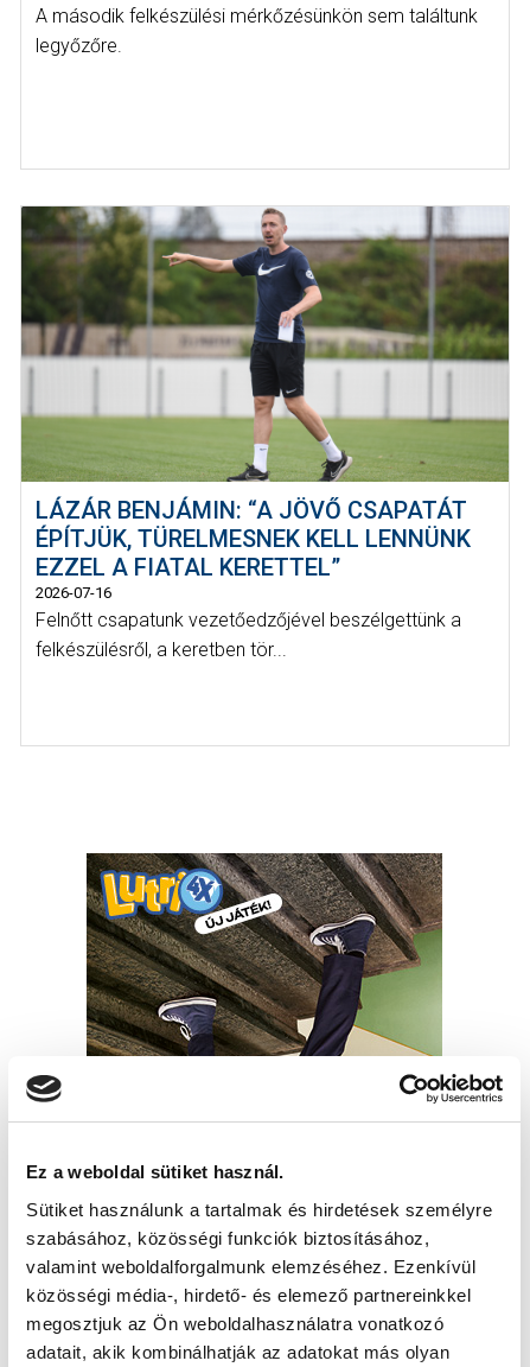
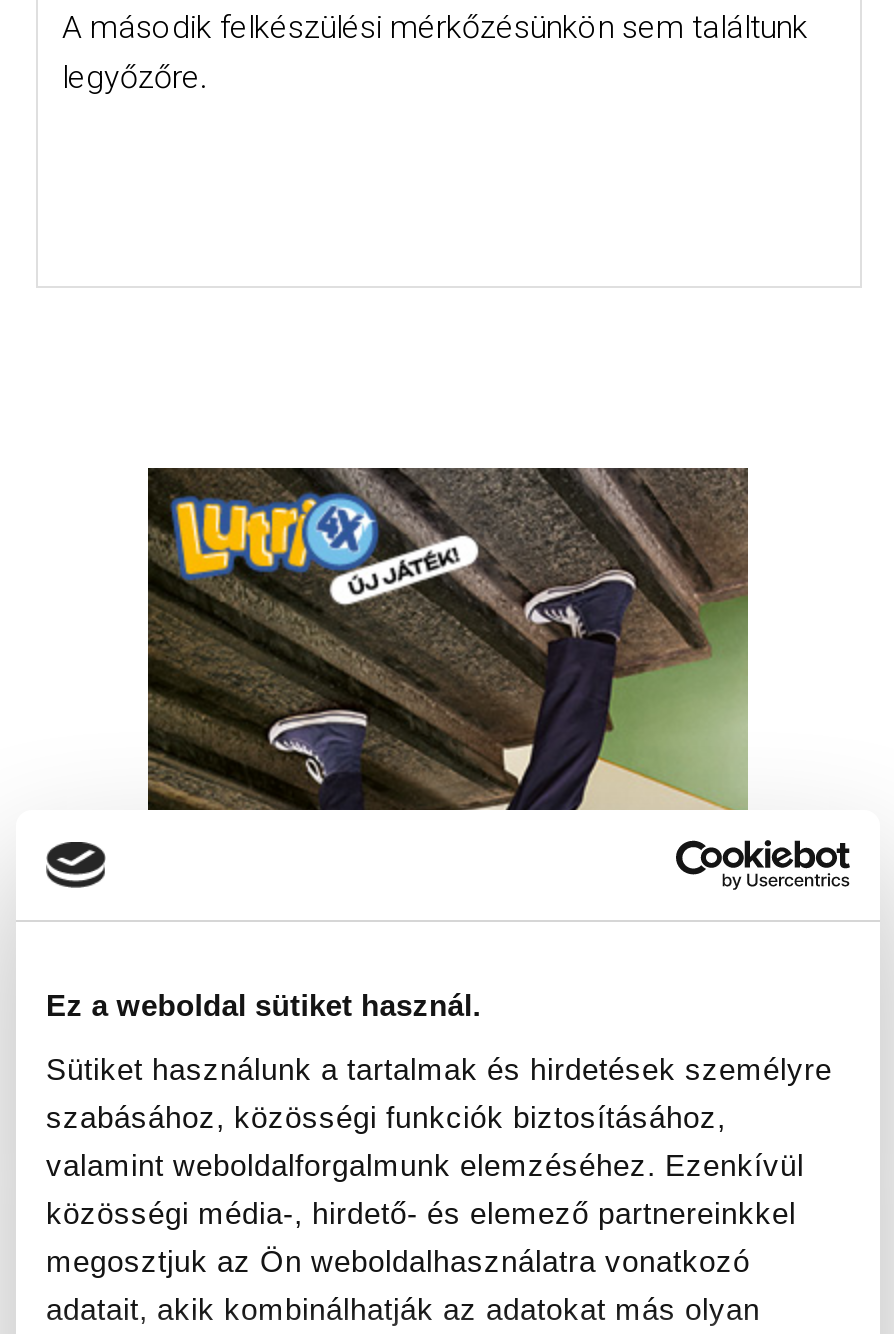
[20,205,510,661] [image] | LÁZÁR BENJÁMIN: “A JÖVŐ CSAPATÁT | ÉPÍTJÜK, TÜRELMESNEK KELL LENNÜNK | EZZEL A FIATAL KERETTEL” | 2026-07-16 | Felnőtt csapatunk vezetőedzőjével beszélgettünk a | felkészülésről, a keretben tör... -> none

